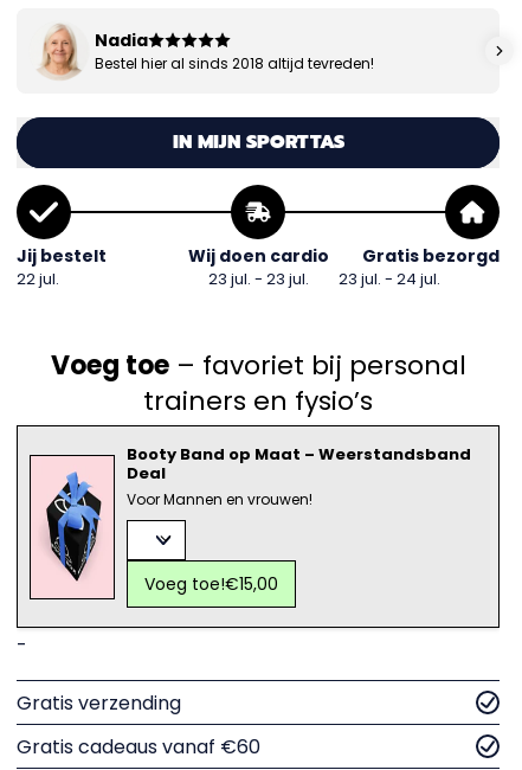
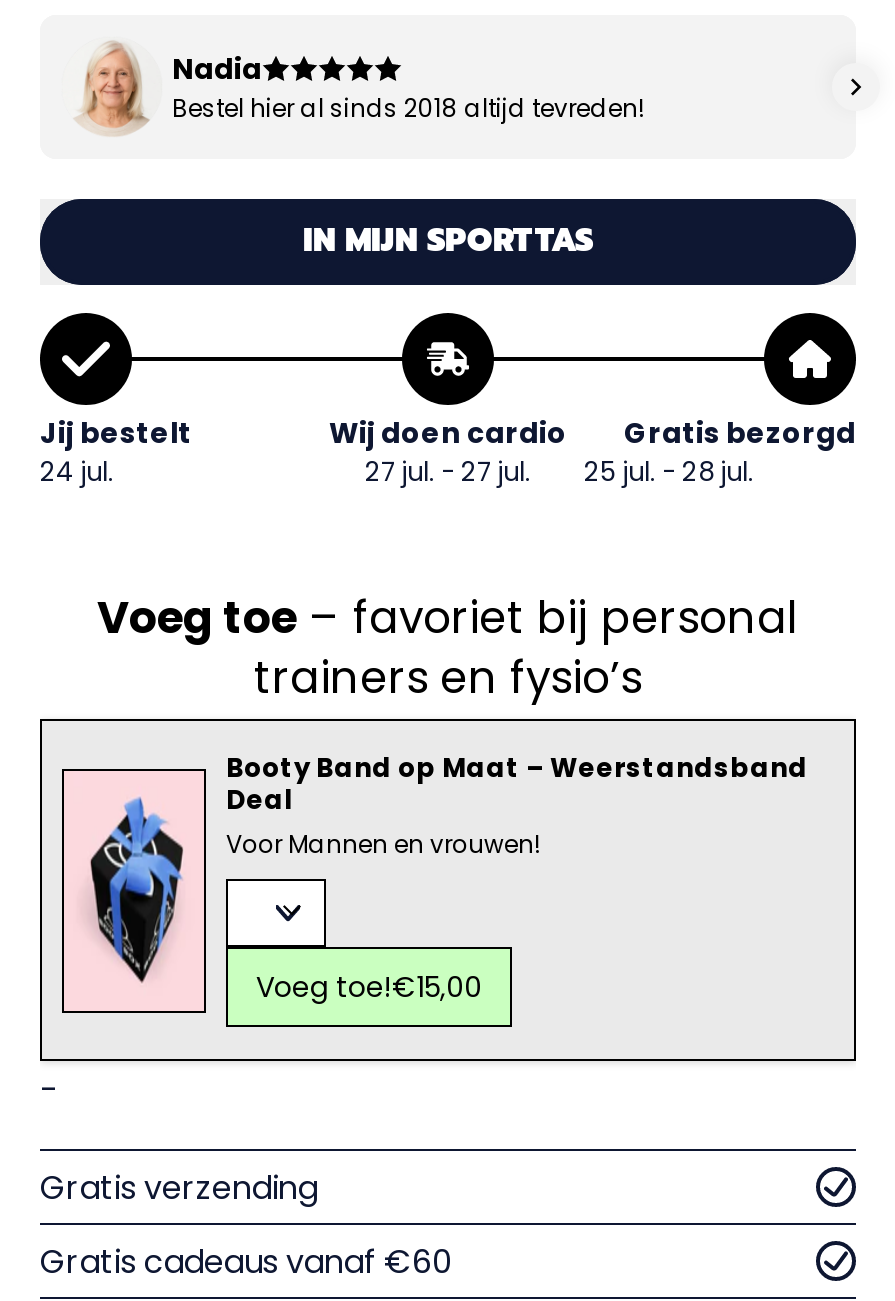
[17,268,59,290] 22 jul. -> [40,454,114,492] 24 jul.
[208,268,308,290] 23 jul. - 23 jul. -> [365,454,531,492] 27 jul. - 27 jul.
[339,268,440,290] 23 jul. - 24 jul. -> [584,454,754,492] 25 jul. - 28 jul.

